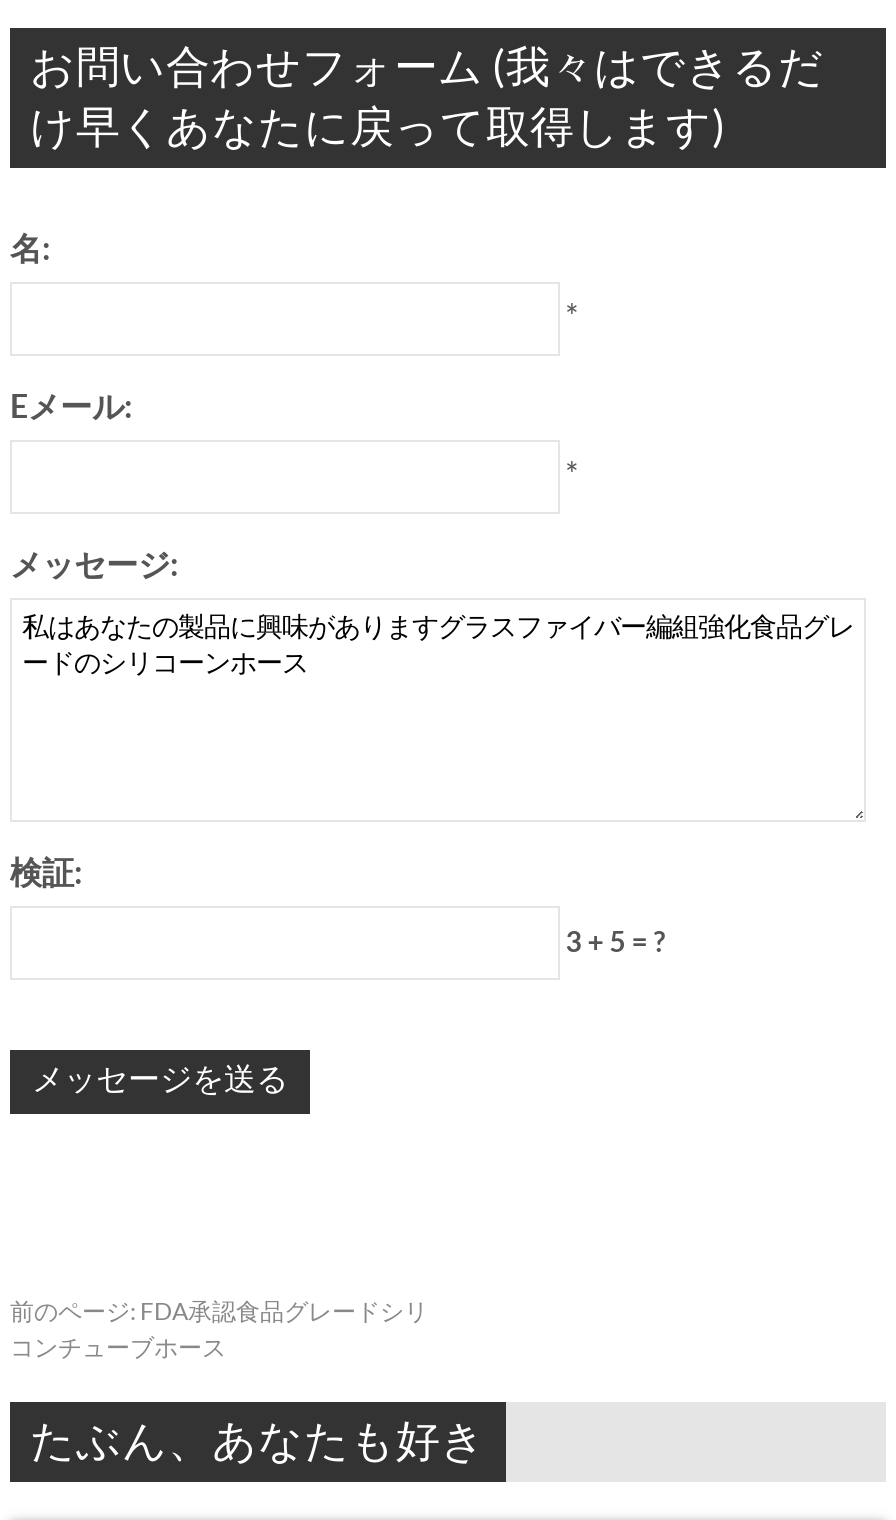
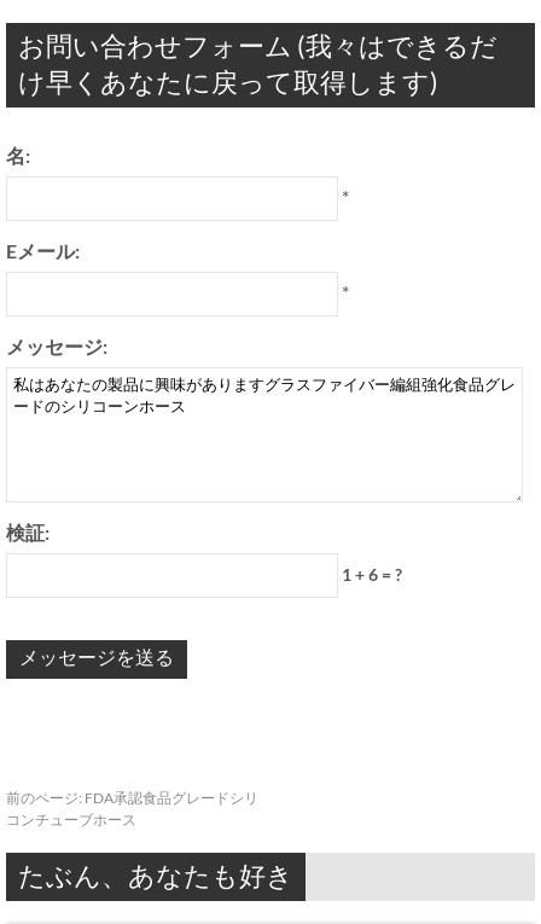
[560,923,666,957] 3 + 5 = ? -> [338,564,402,584] 1 + 6 = ?

